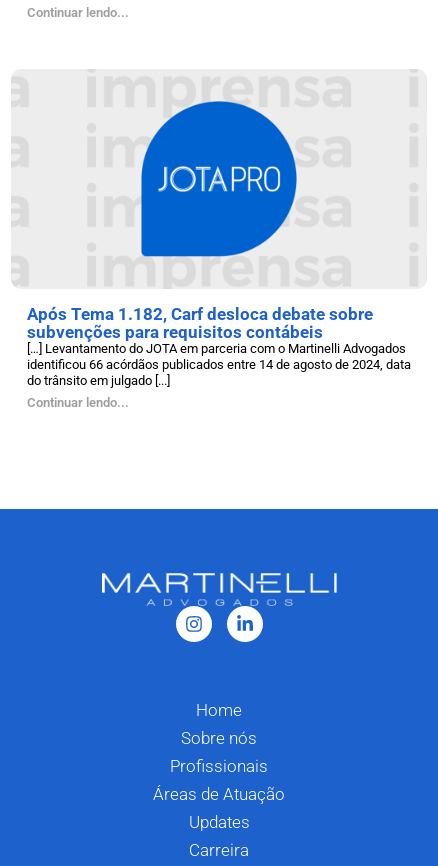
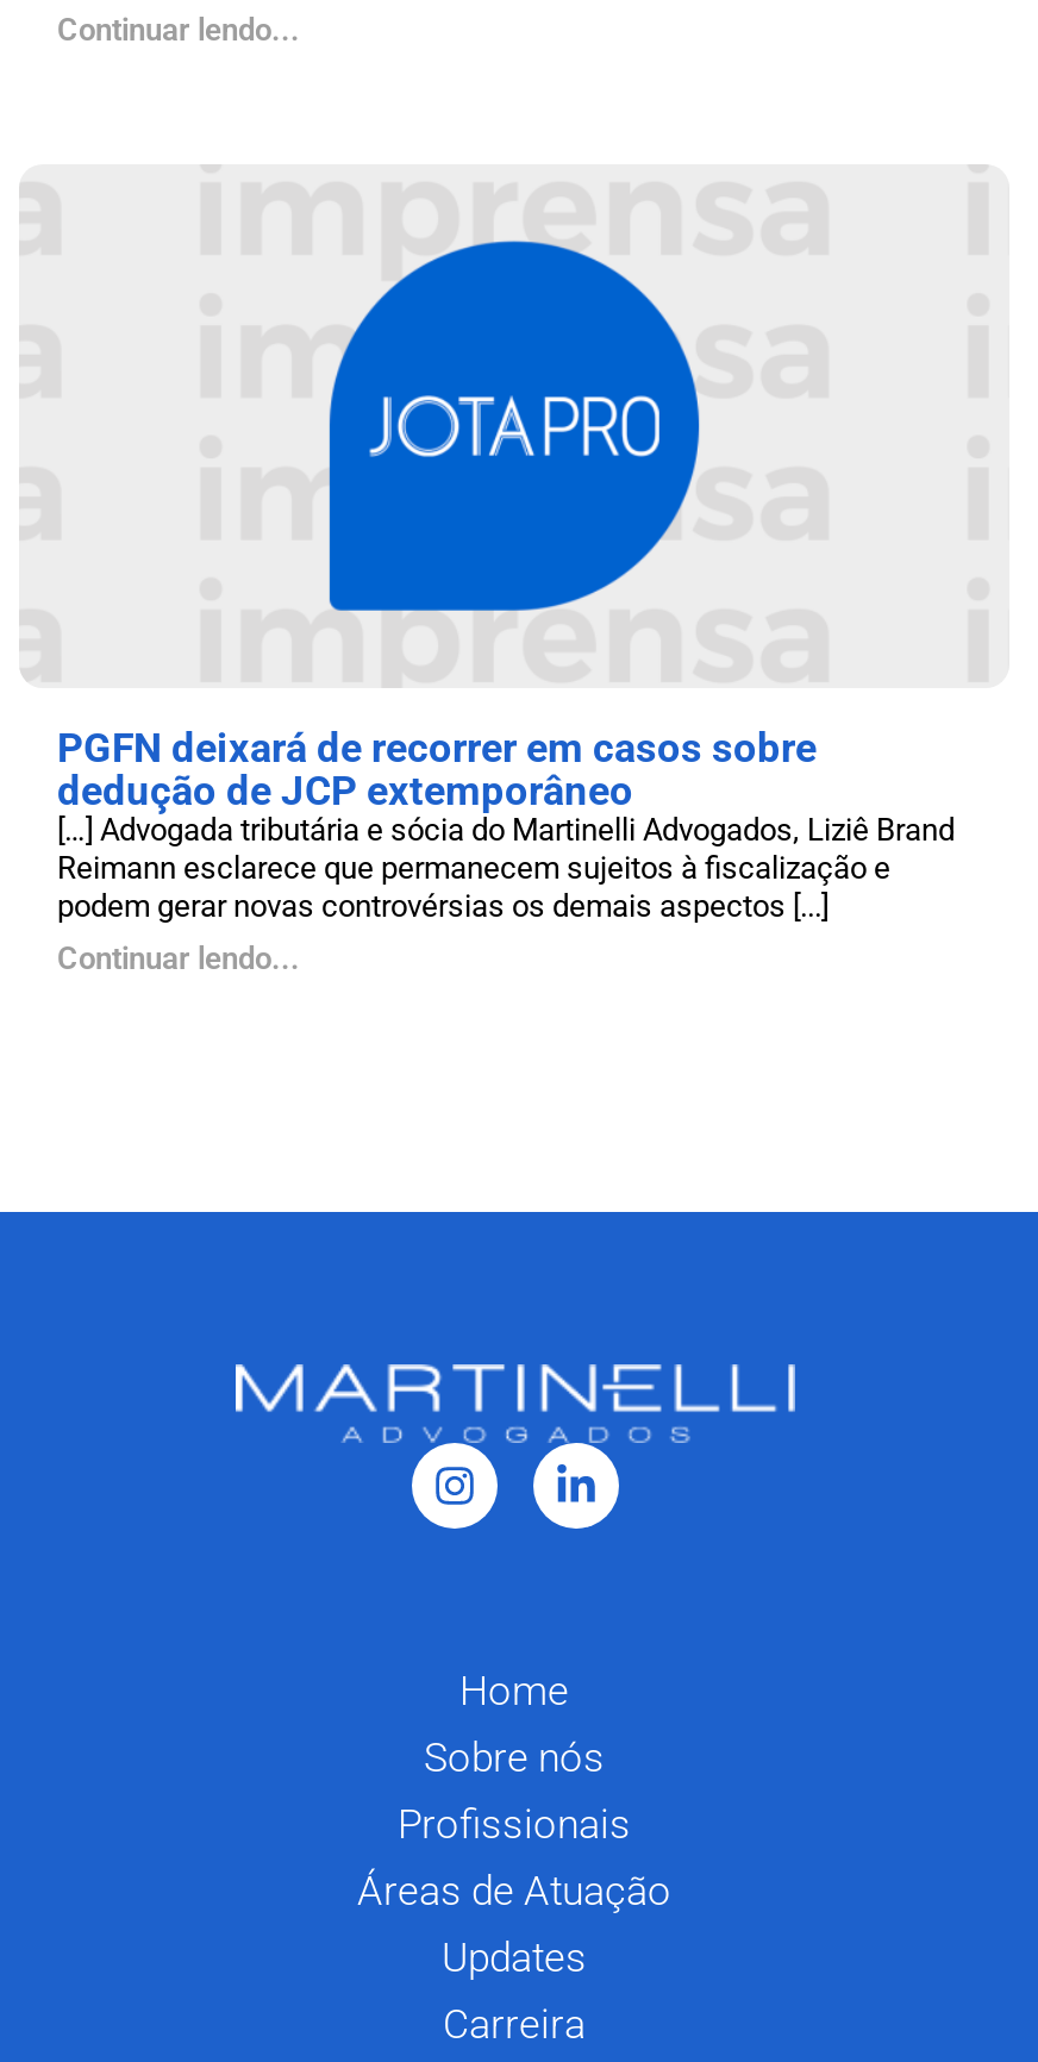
[27,304,411,388] Após Tema 1.182, Carf desloca debate sobre | subvenções para requisitos contábeis | […] Levantamento do JOTA em parceria com o Martinelli Advogados | identificou 66 acórdãos publicados entre 14 de agosto de 2024, data | do trânsito em julgado [...] -> [57,723,955,923] PGFN deixará de recorrer em casos sobre | dedução de JCP extemporâneo | […] Advogada tributária e sócia do Martinelli Advogados, Liziê Brand | Reimann esclarece que permanecem sujeitos à fiscalização e | podem gerar novas controvérsias os demais aspectos [...]

